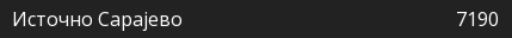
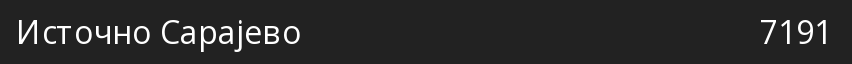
[456,6,499,32] 7190 -> [760,10,832,54] 7191

